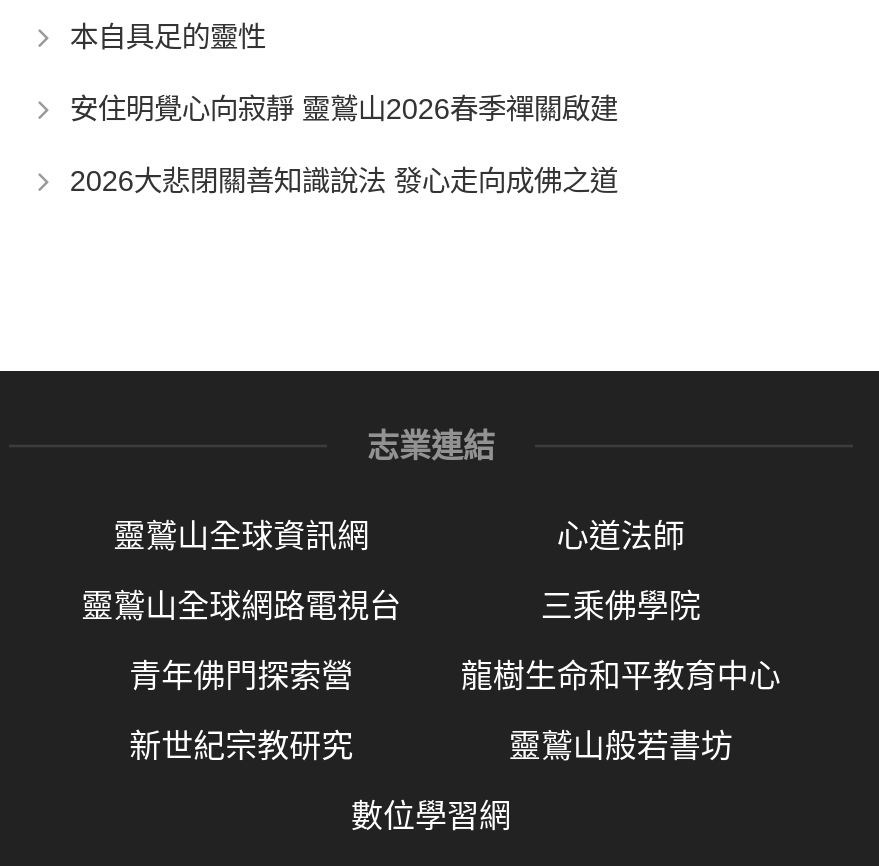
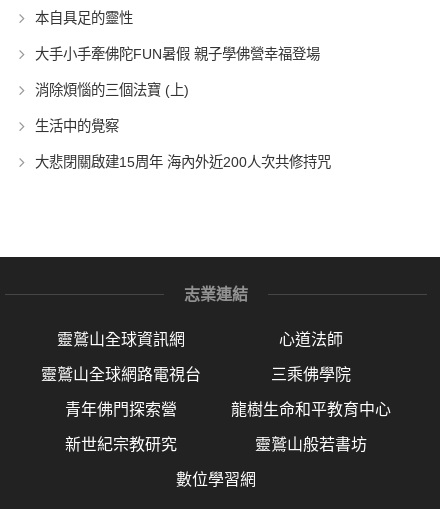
[70,92,618,196] 安住明覺心向寂靜 靈鷲山2026春季禪關啟建 | 2026大悲閉關善知識說法 發心走向成佛之道 -> [35,45,331,169] 大手小手牽佛陀FUN暑假 親子學佛營幸福登場 | 消除煩惱的三個法寶 (上) | 生活中的覺察 | 大悲閉關啟建15周年 海內外近200人次共修持咒

